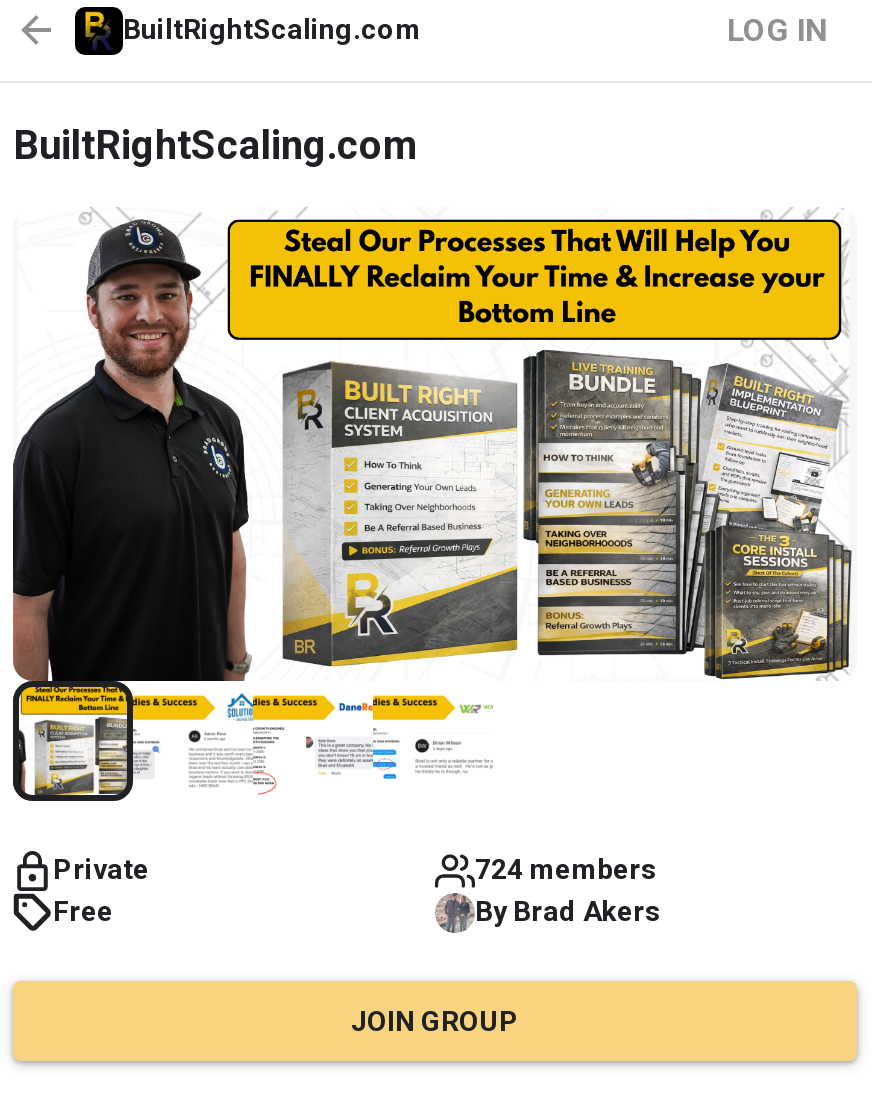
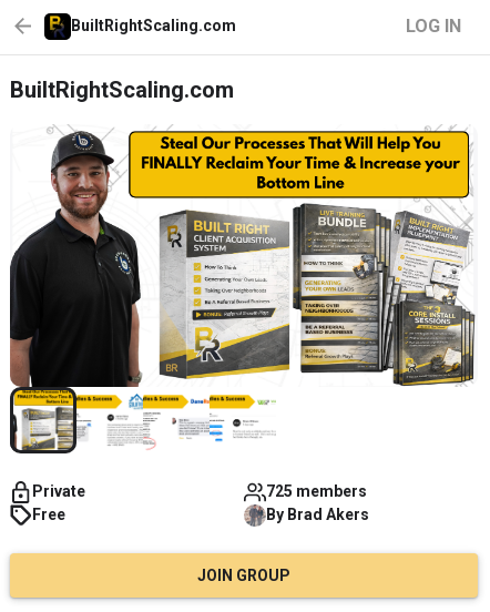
[475,854,657,886] 724 members -> [266,483,367,500] 725 members

